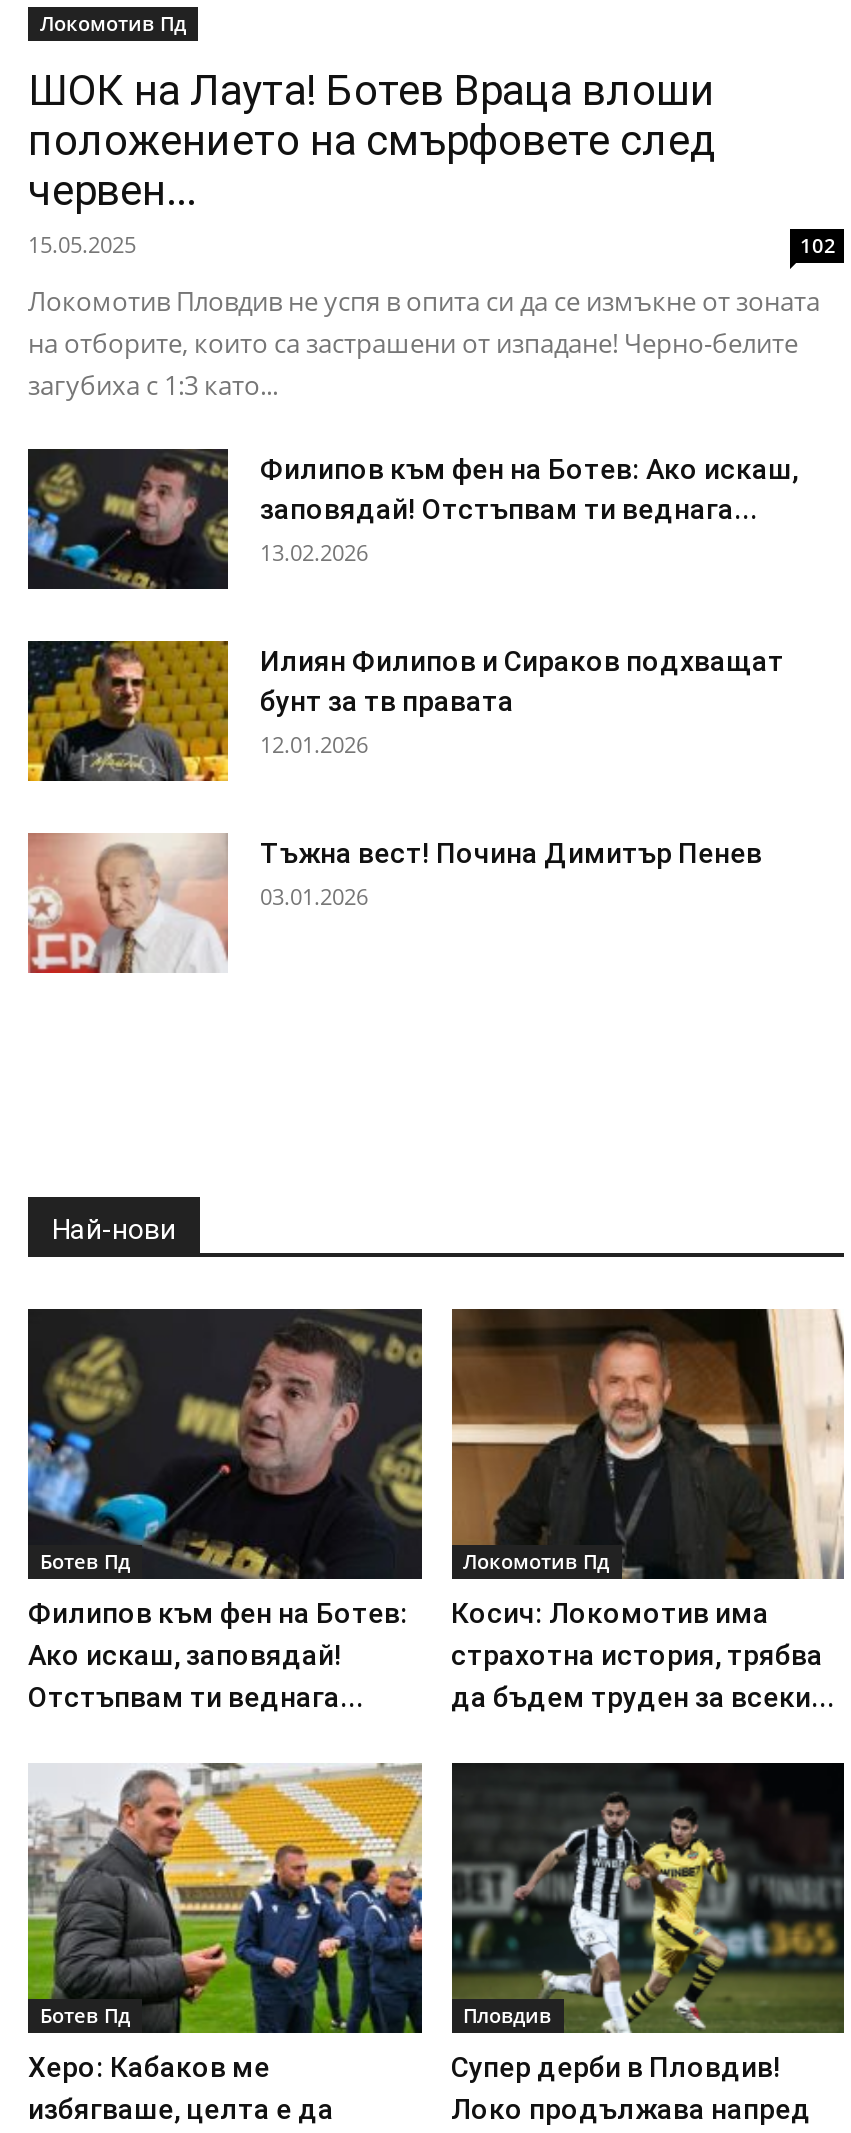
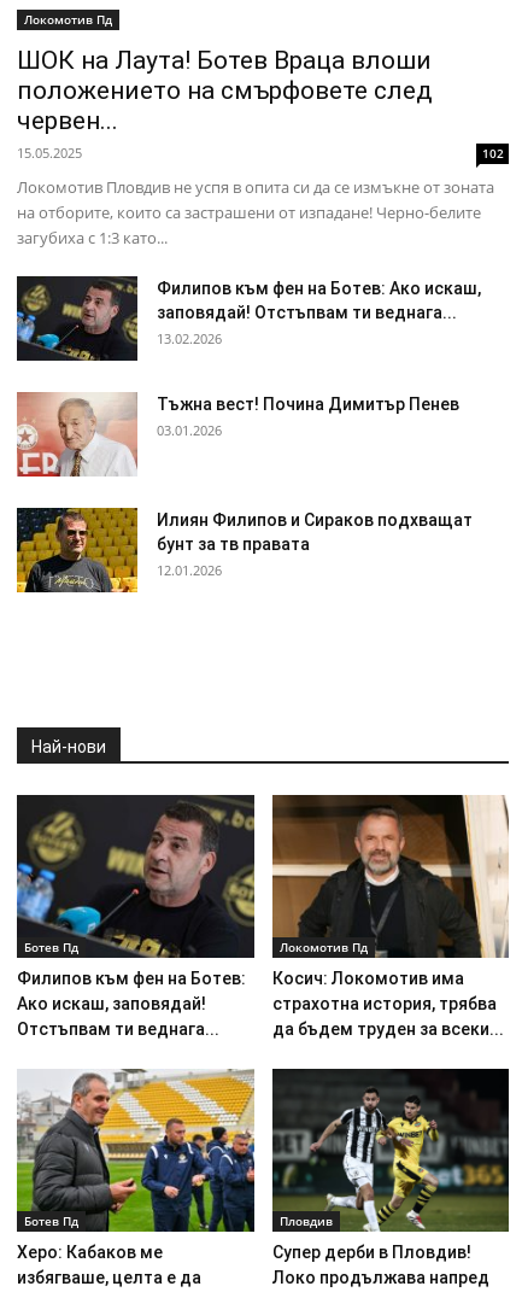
moved [24,637,784,785] -> [14,505,473,595]: [image] | Илиян Филипов и Сираков подхващат | бунт за тв правата | 12.01.2026
moved [26,831,762,975] -> [16,391,459,478]: [image] | Тъжна вест! Почина Димитър Пенев | 03.01.2026

